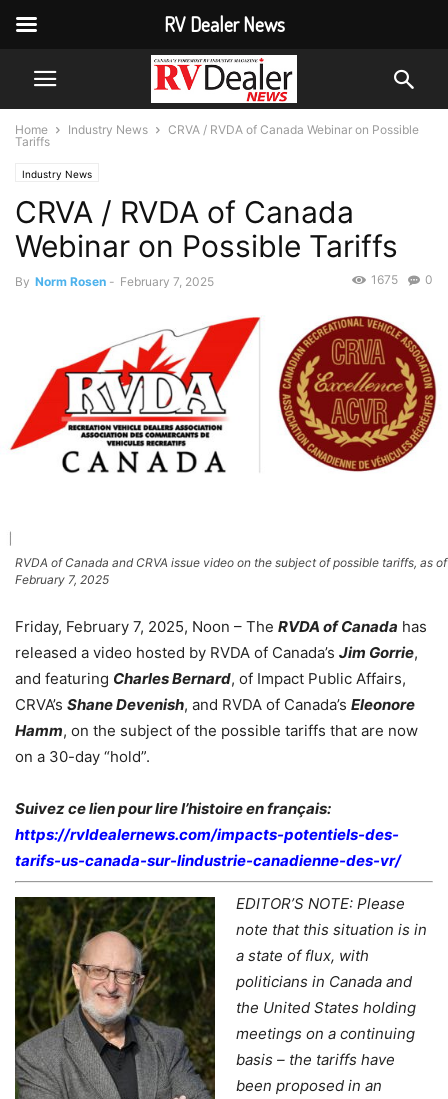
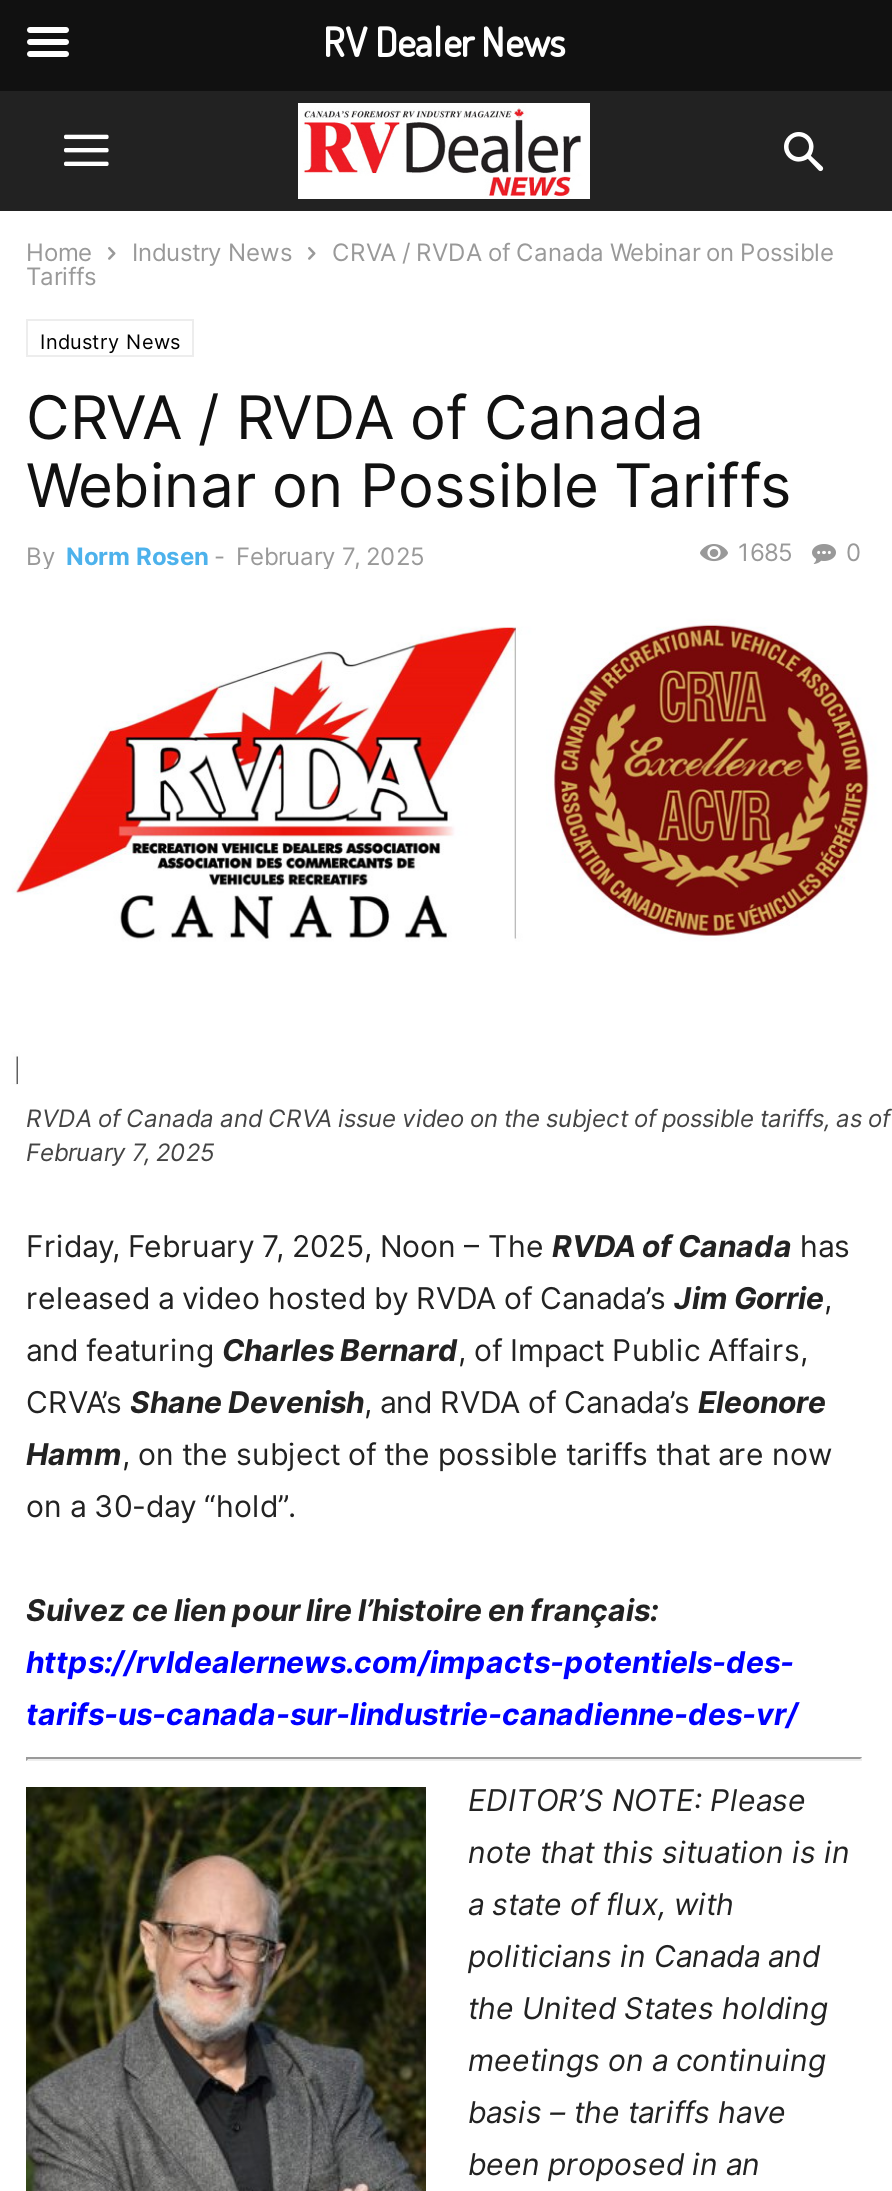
[371,272,433,287] 1675 0 -> [738,537,862,567] 1685 0

